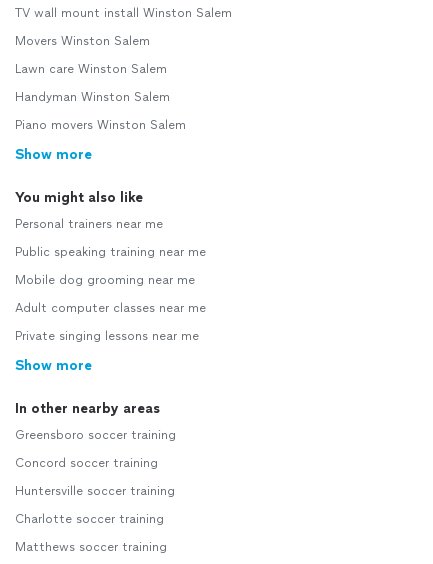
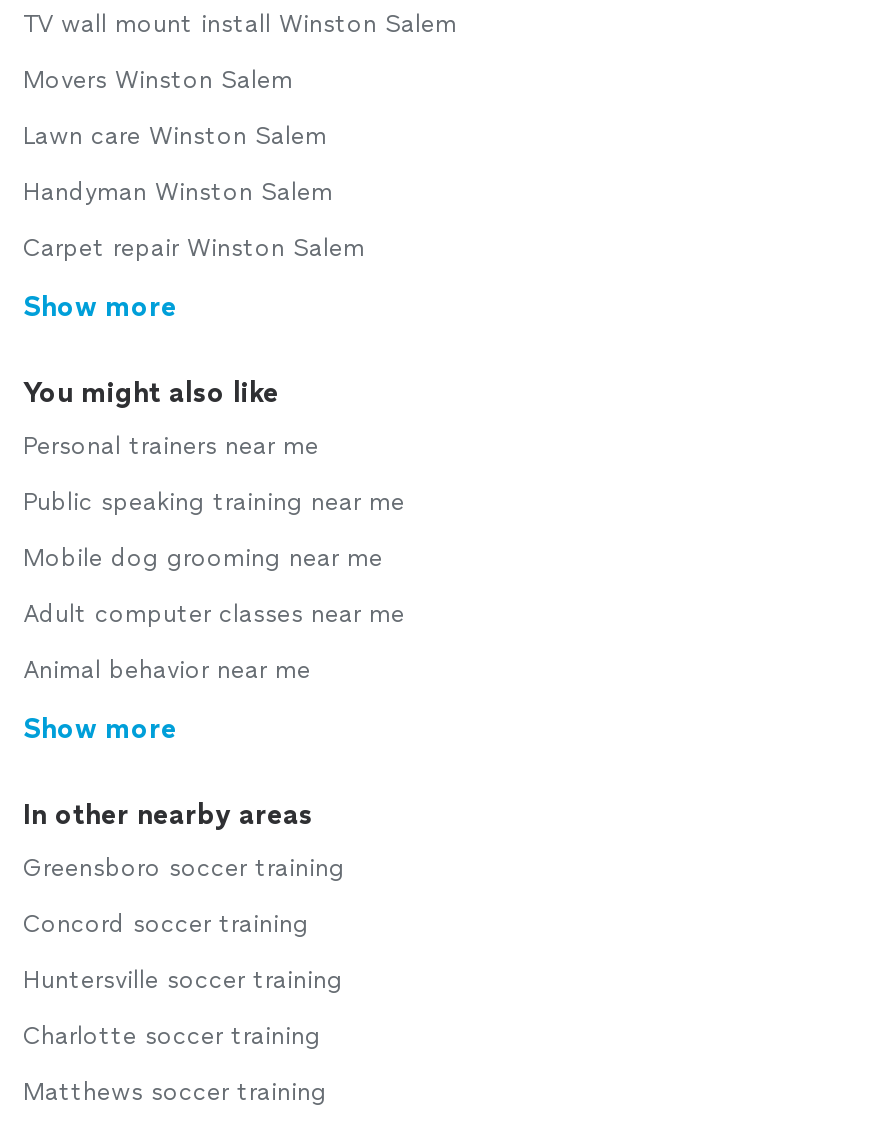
[15,118,186,132] Piano movers Winston Salem -> [23,234,365,262] Carpet repair Winston Salem
[15,329,199,343] Private singing lessons near me -> [23,656,311,684] Animal behavior near me

